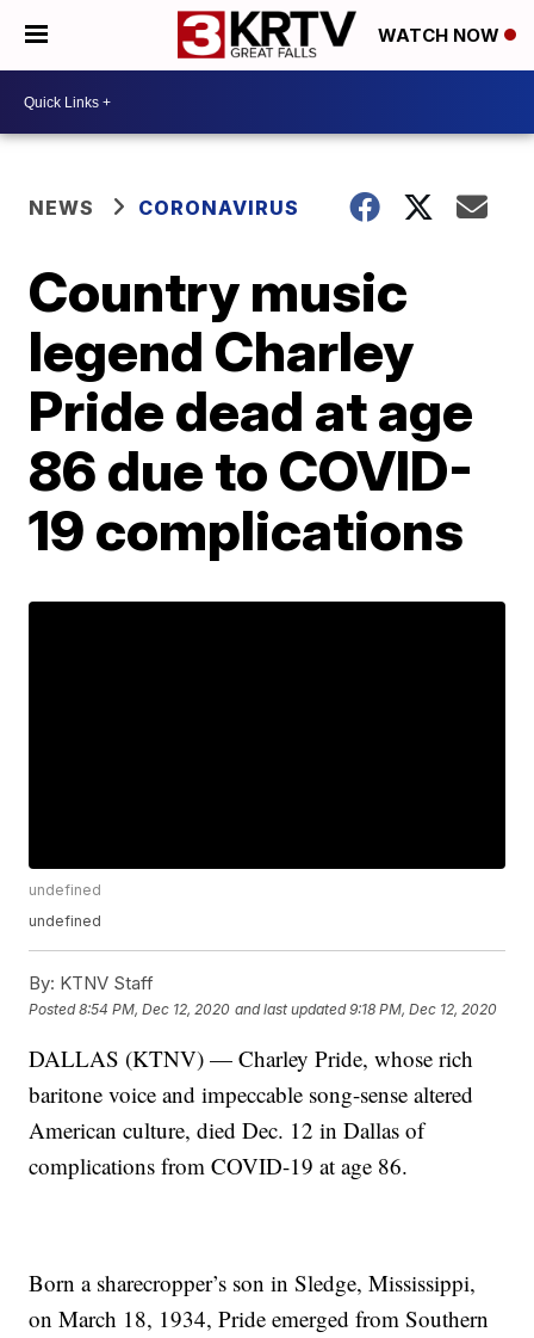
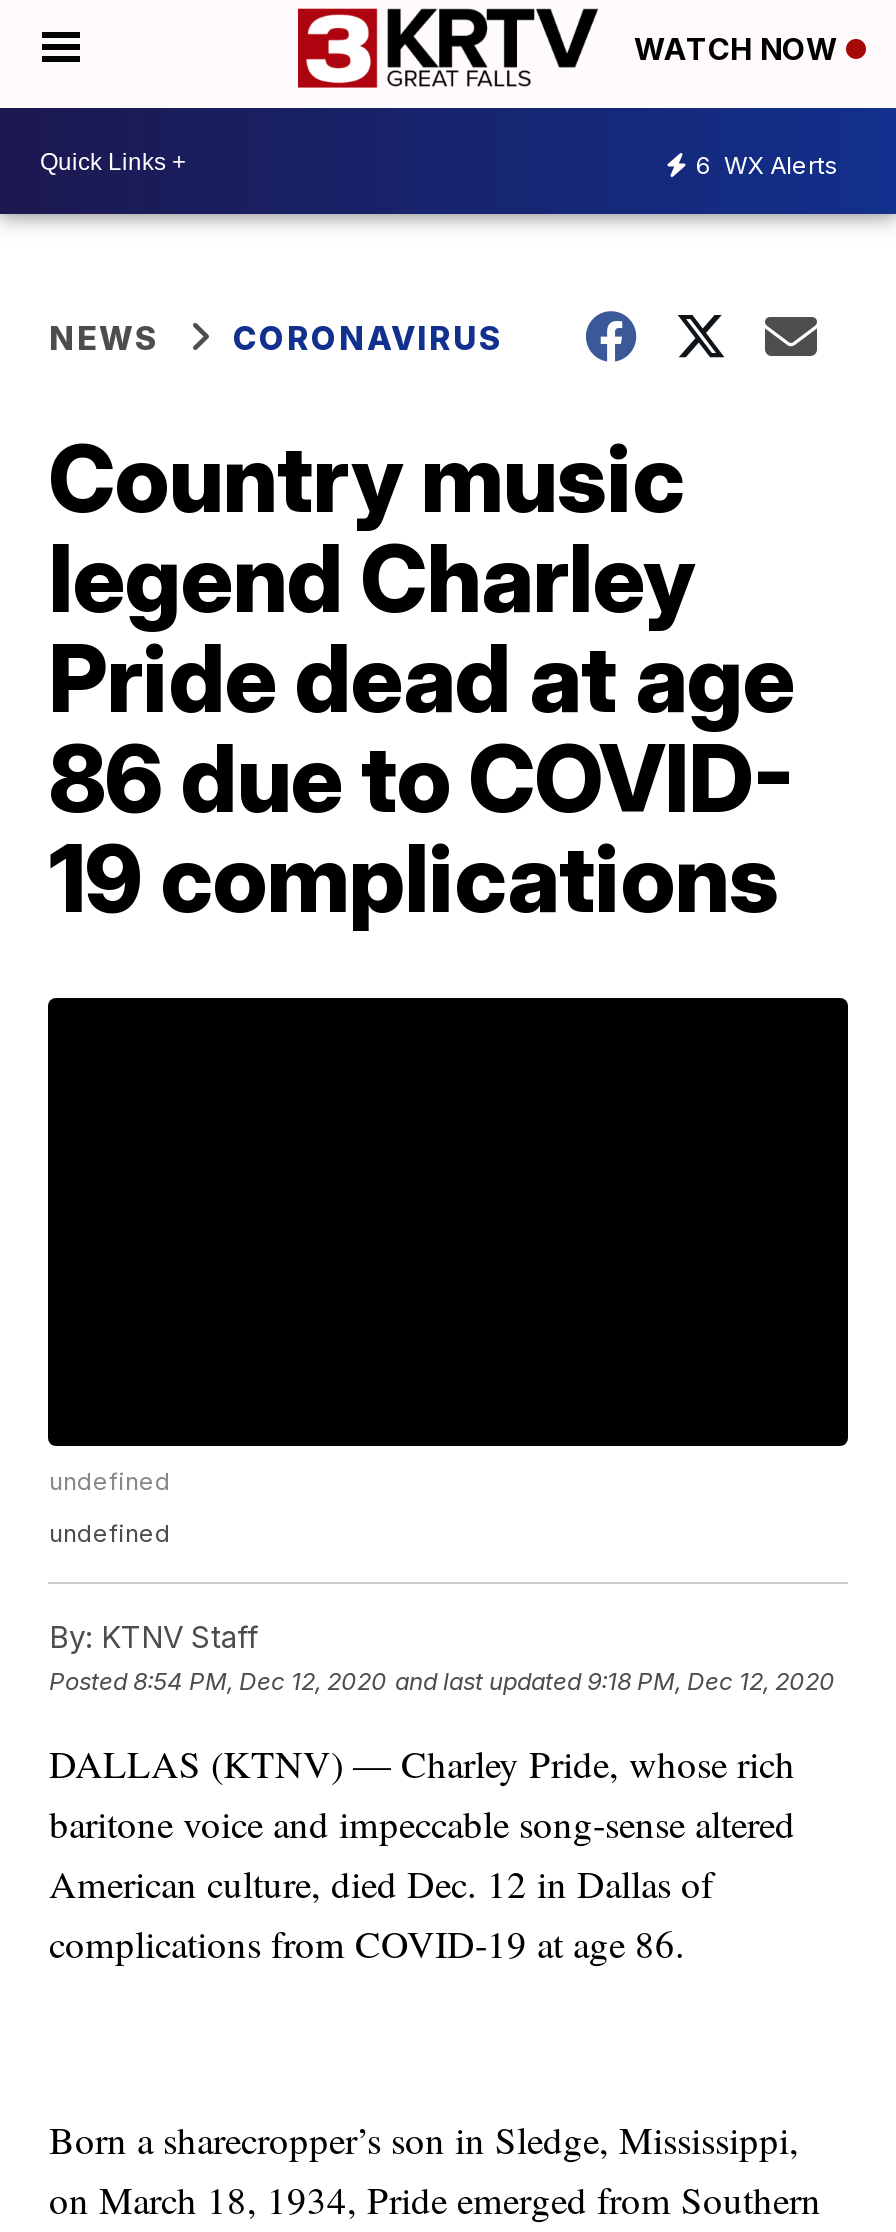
none -> [696,149,838,179] 6 WX Alerts

